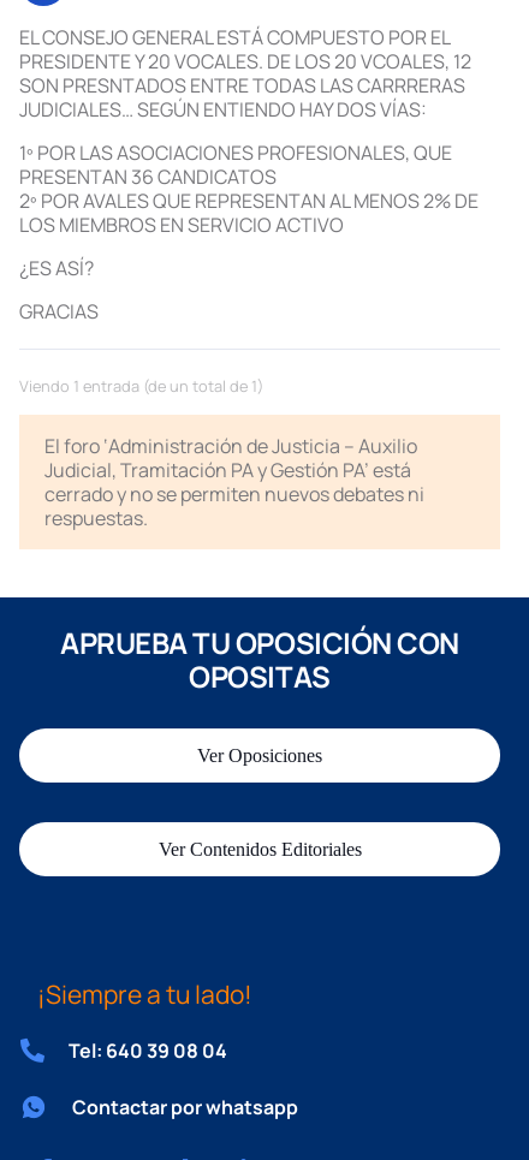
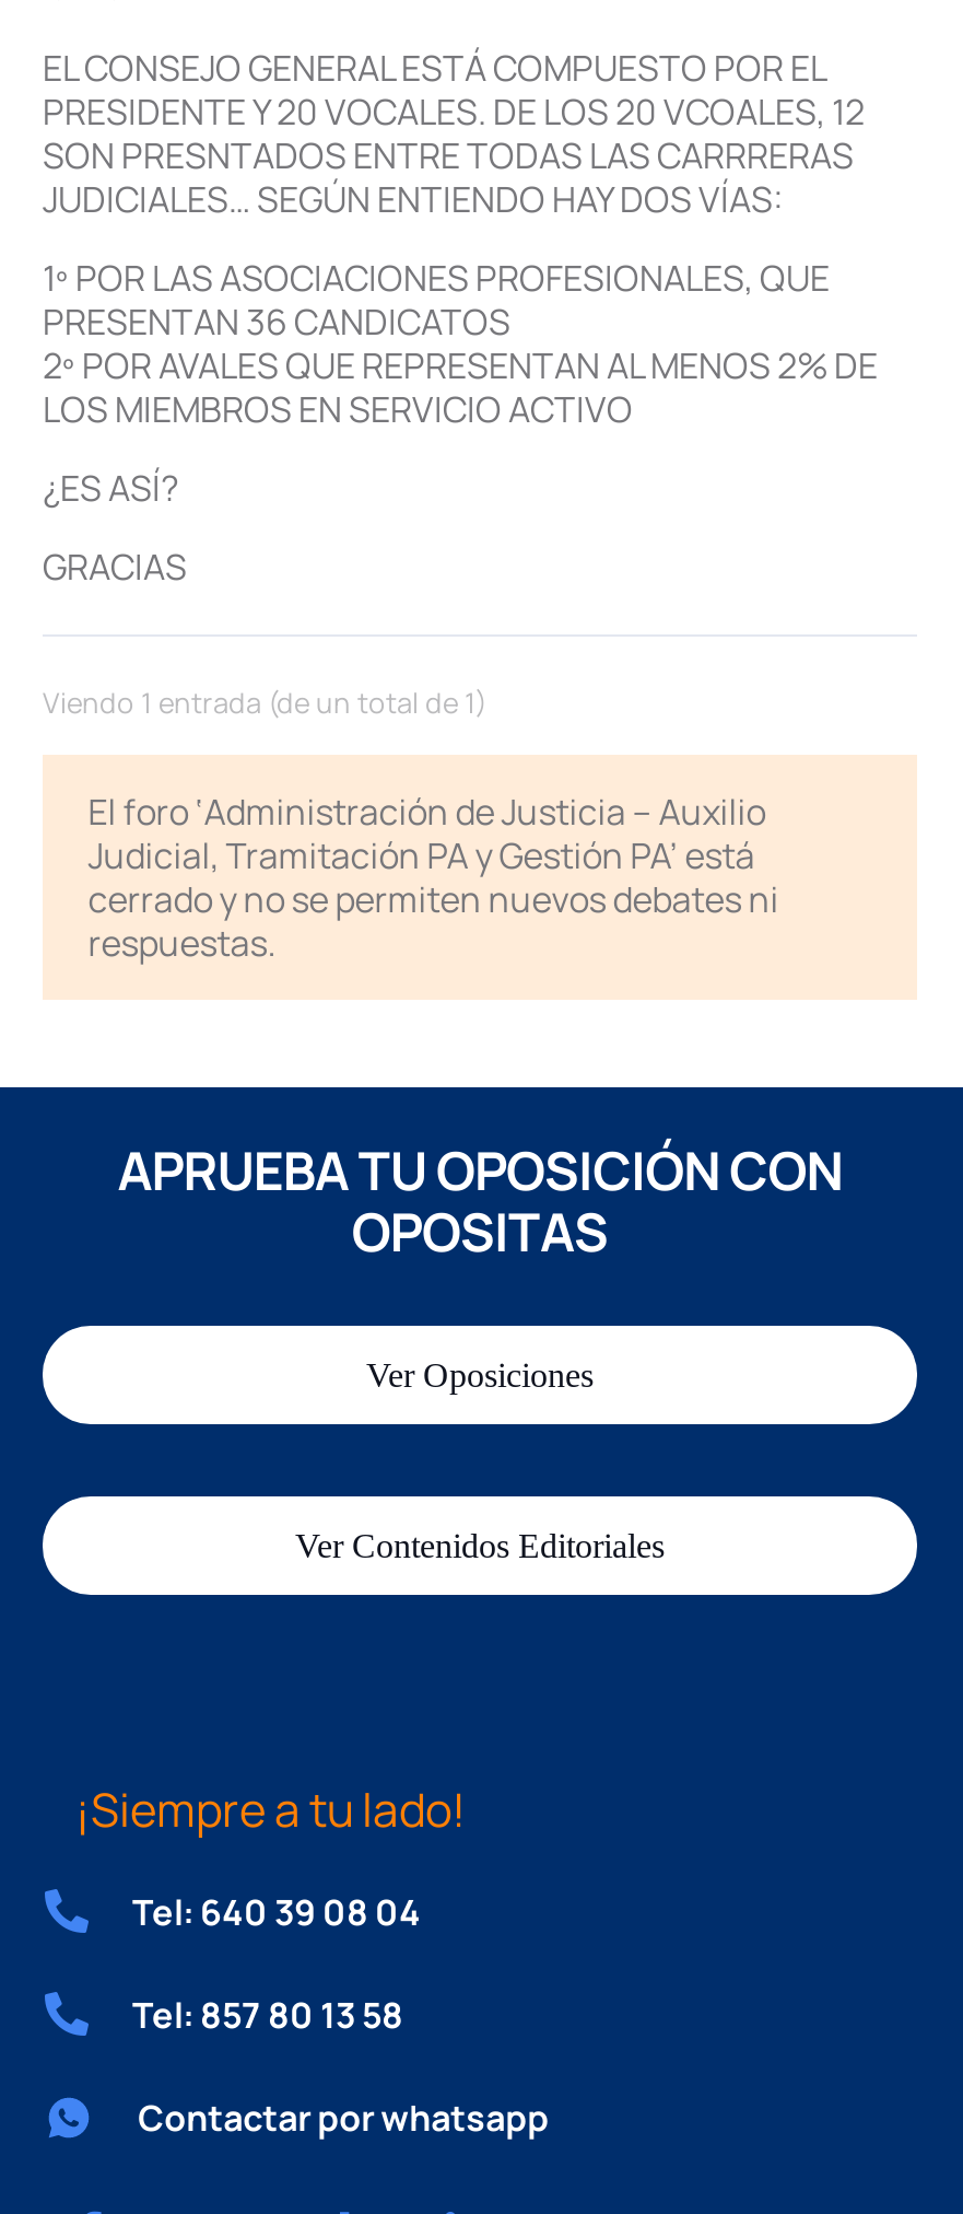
none -> [132,1990,403,2039] Tel: 857 80 13 58

